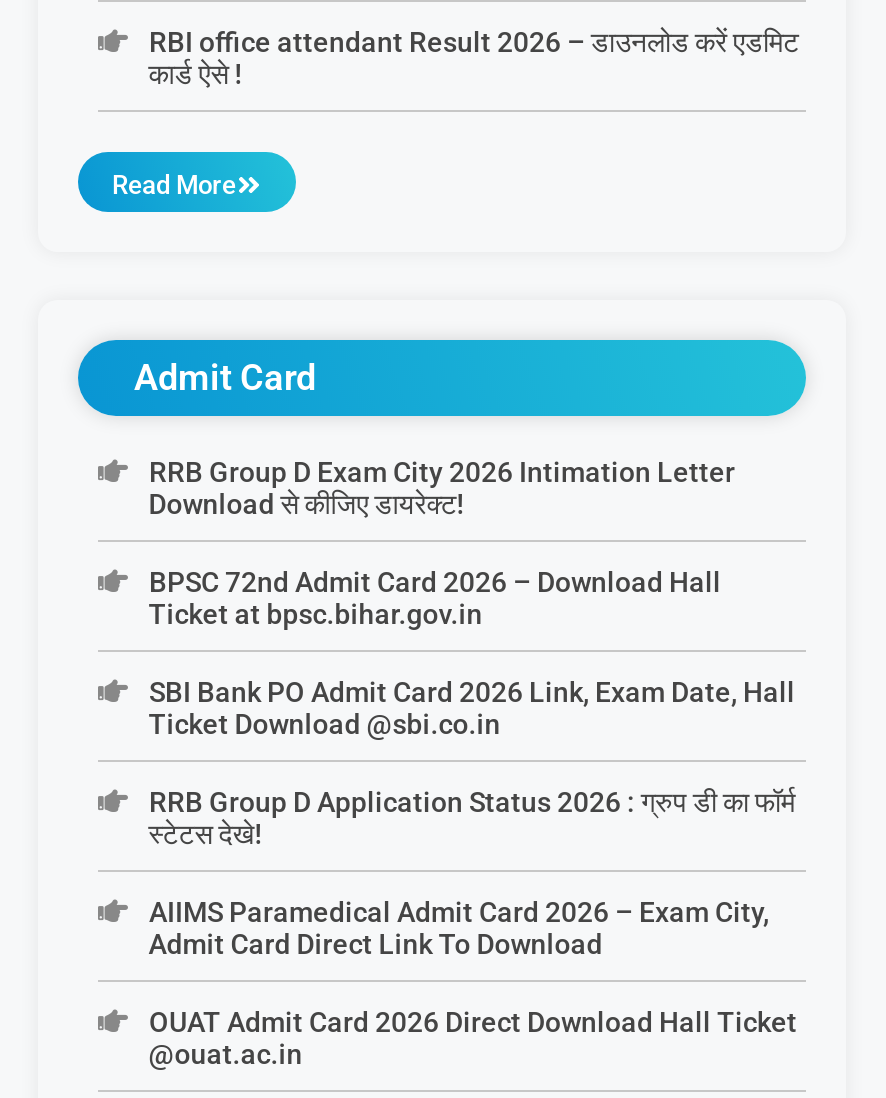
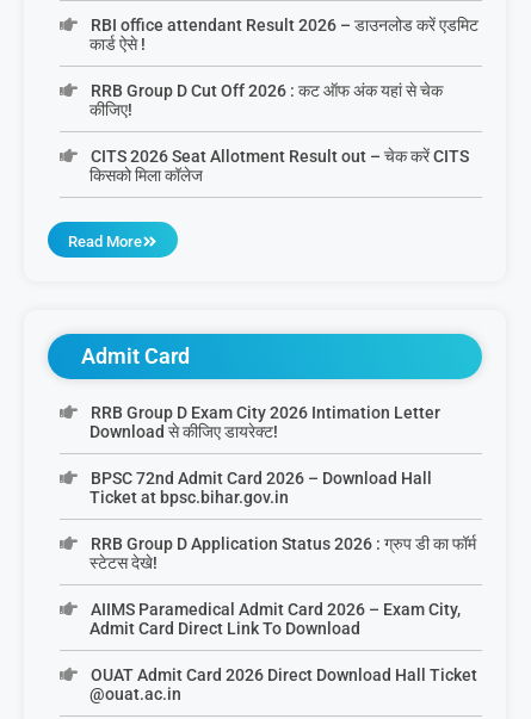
none -> [90,81,468,185] RRB Group D Cut Off 2026 : कट ऑफ अंक यहां से चेक | कीजिए! | CITS 2026 Seat Allotment Result out – चेक करें CITS | किसको मिला कॉलेज
moved [112,170,735,630] -> [68,233,440,507]: Read More | Admit Card | RRB Group D Exam City 2026 Intimation Letter | Download से कीजिए डायरेक्ट! | BPSC 72nd Admit Card 2026 – Download Hall | Ticket at bpsc.bihar.gov.in
[148,676,795,740] SBI Bank PO Admit Card 2026 Link, Exam Date, Hall | Ticket Download @sbi.co.in -> none

